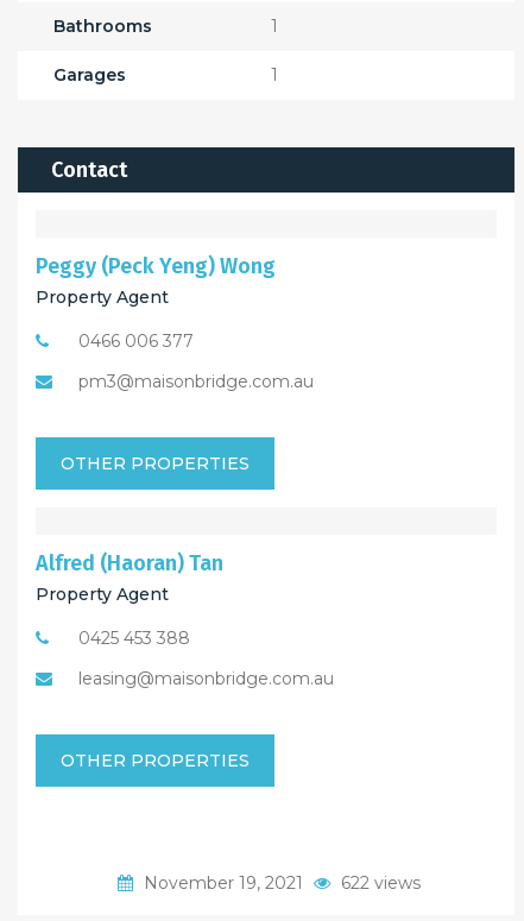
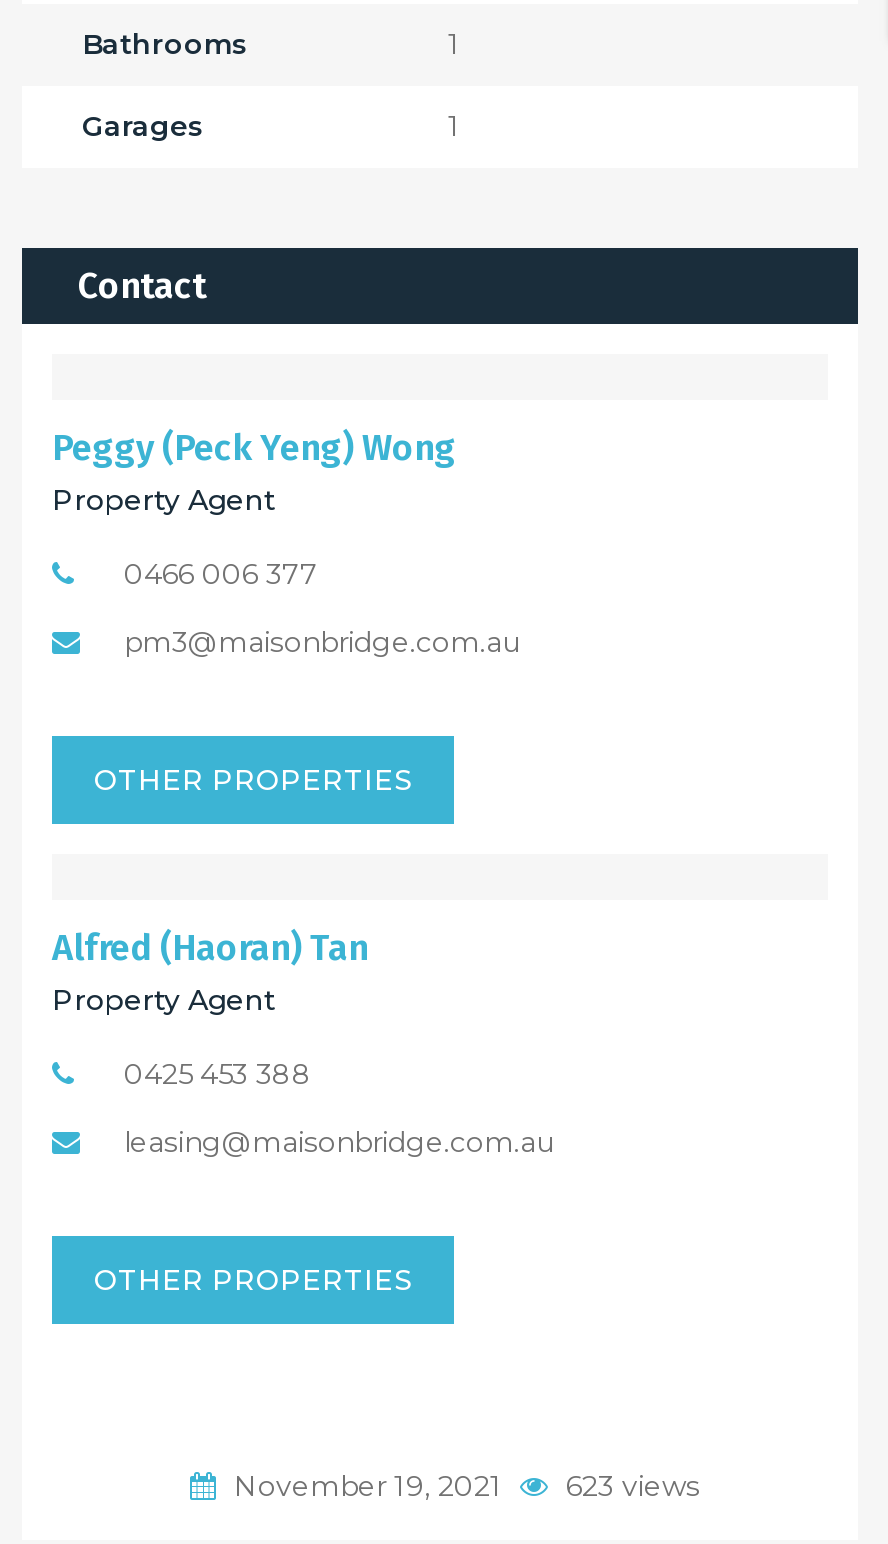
[139,873,421,894] November 19, 2021 622 views -> [226,1468,700,1504] November 19, 2021 623 views

